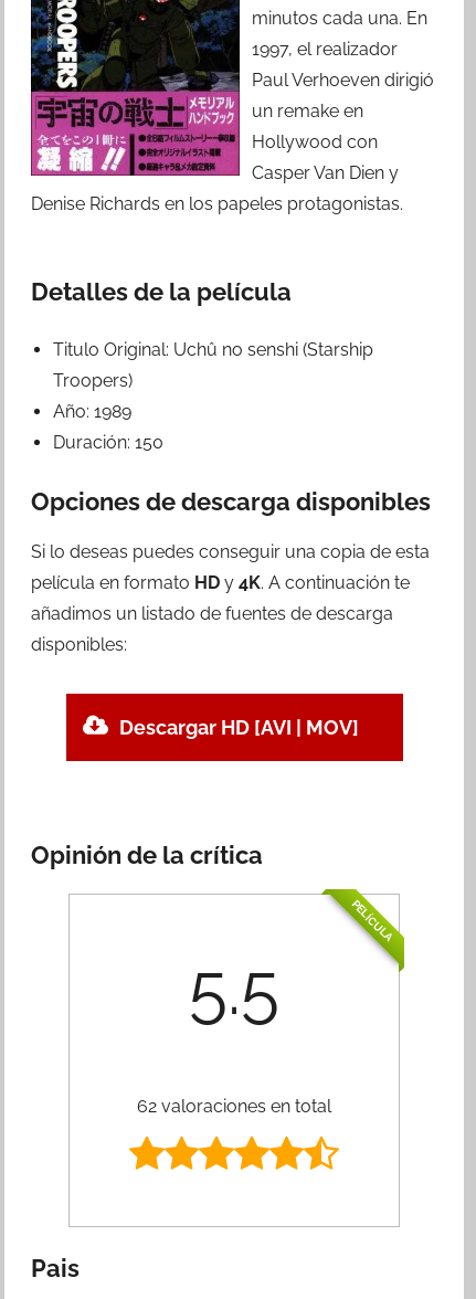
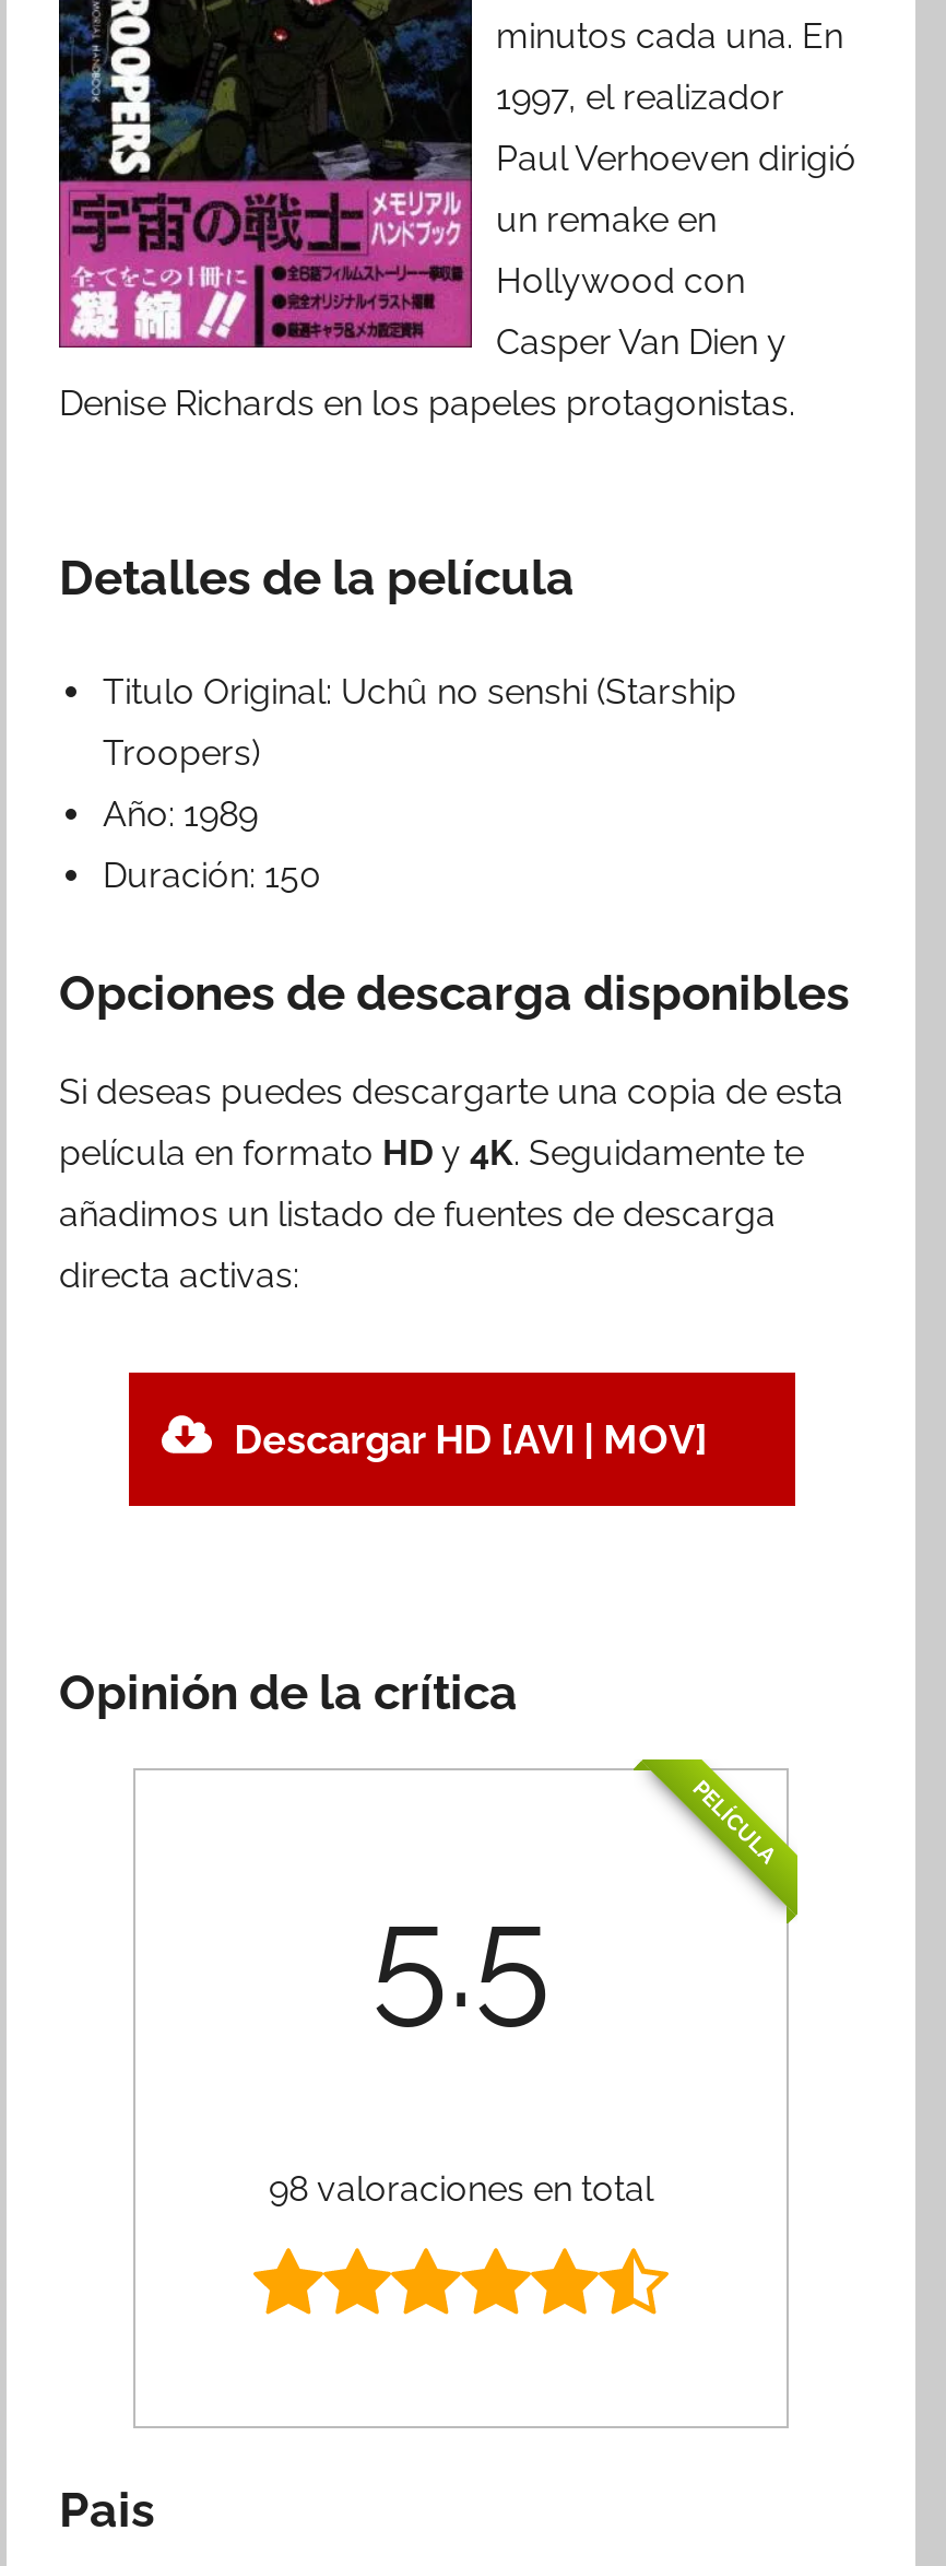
[31,541,430,562] Si lo deseas puedes conseguir una copia de esta -> [59,1071,843,1112] Si deseas puedes descargarte una copia de esta
[31,572,410,593] película en formato HD y 4K. A continuación te -> [59,1132,804,1173] película en formato HD y 4K. Seguidamente te
[31,634,127,655] disponibles: -> [59,1254,299,1296] directa activas:
[137,1096,331,1117] 62 valoraciones en total -> [269,2168,653,2210] 98 valoraciones en total

